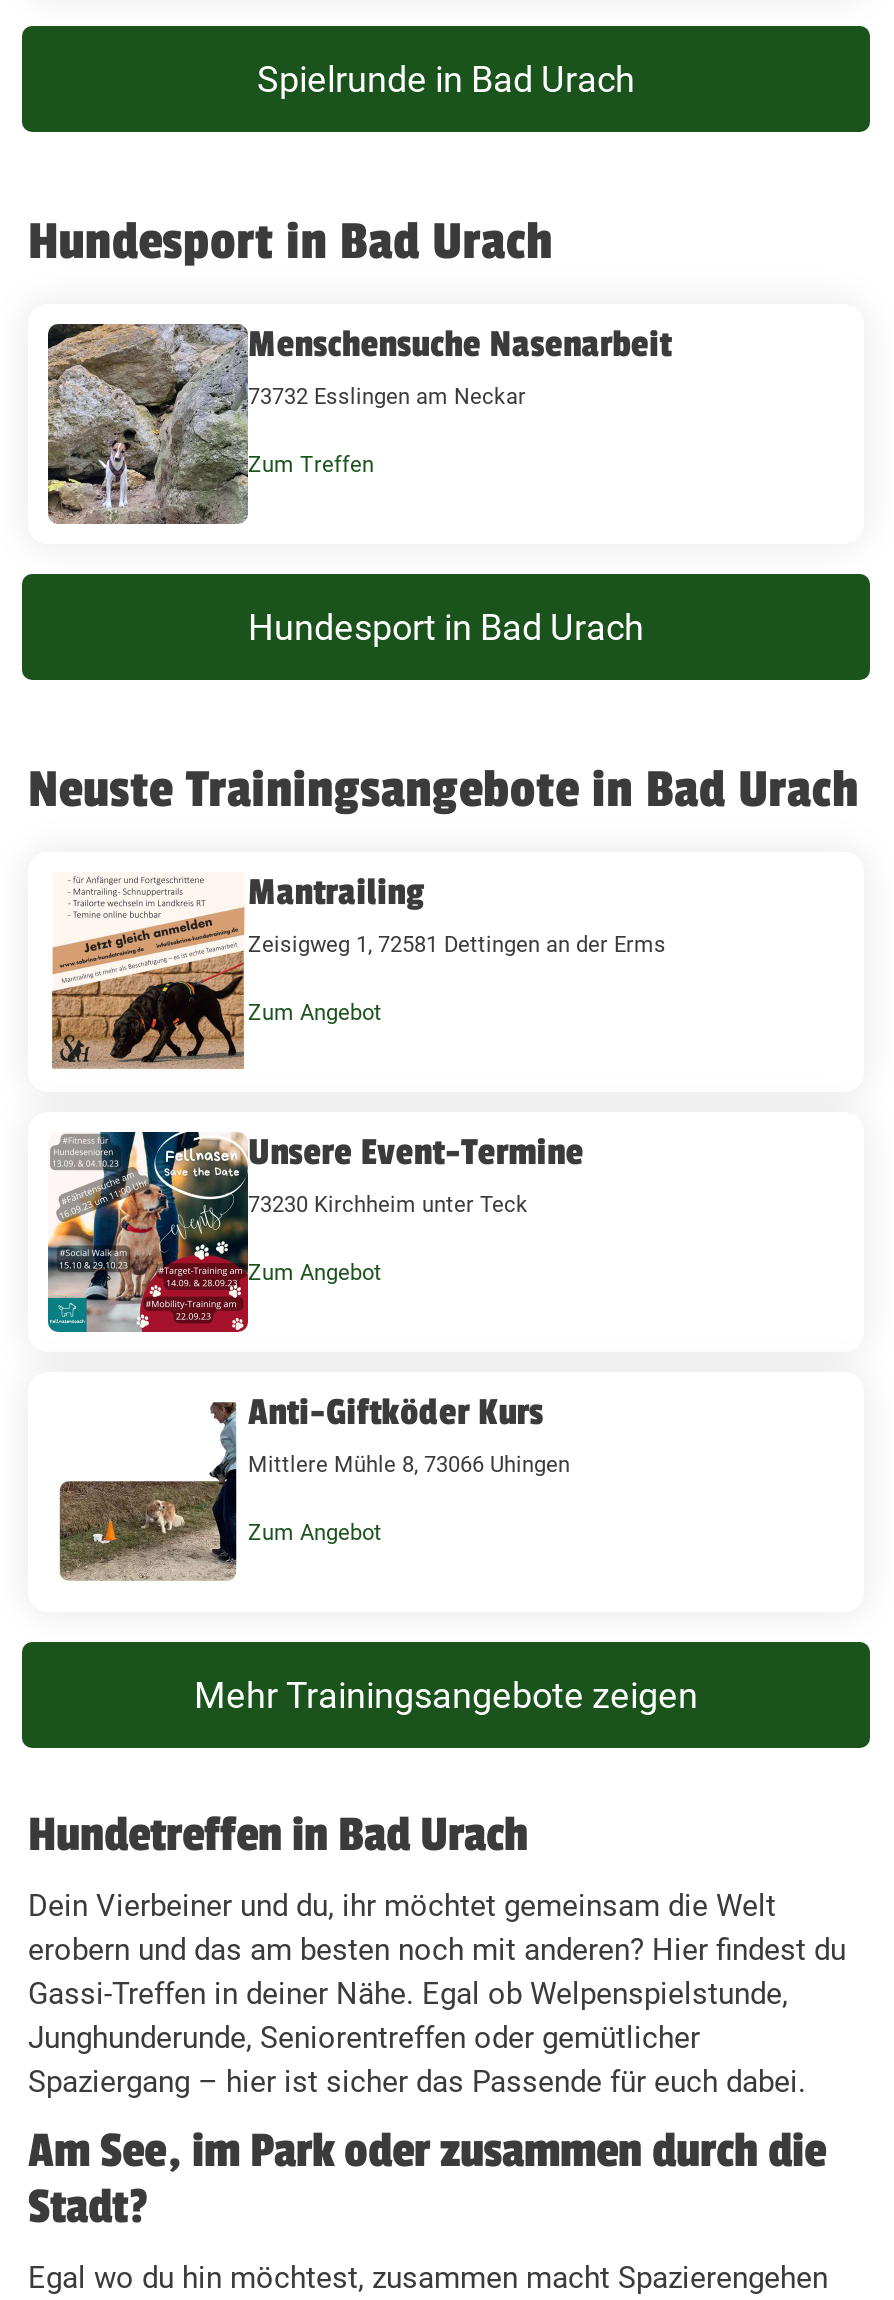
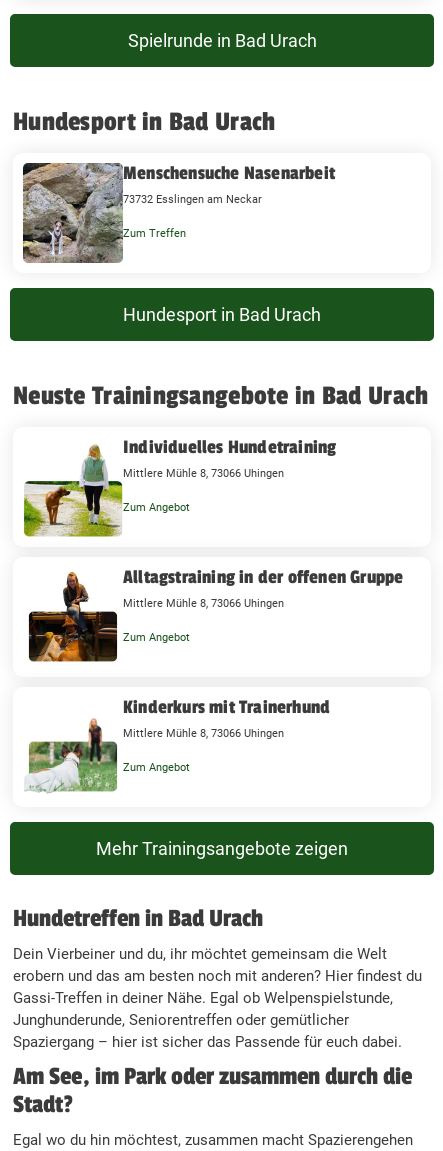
[50,870,666,1070] [image] | Mantrailing | Zeisigweg 1, 72581 Dettingen an der Erms -> [24,436,336,537] [image] | Individuelles Hundetraining | Mittlere Mühle 8, 73066 Uhingen
[46,1130,584,1334] [image] | Unsere Event-Termine | 73230 Kirchheim unter Teck -> [23,566,403,667] [image] | Alltagstraining in der offenen Gruppe | Mittlere Mühle 8, 73066 Uhingen
[56,1400,238,1580] [image] -> [25,718,118,791] [image]
[248,1390,544,1434] Anti-Giftköder Kurs -> [123,696,330,718] Kinderkurs mit Trainerhund

